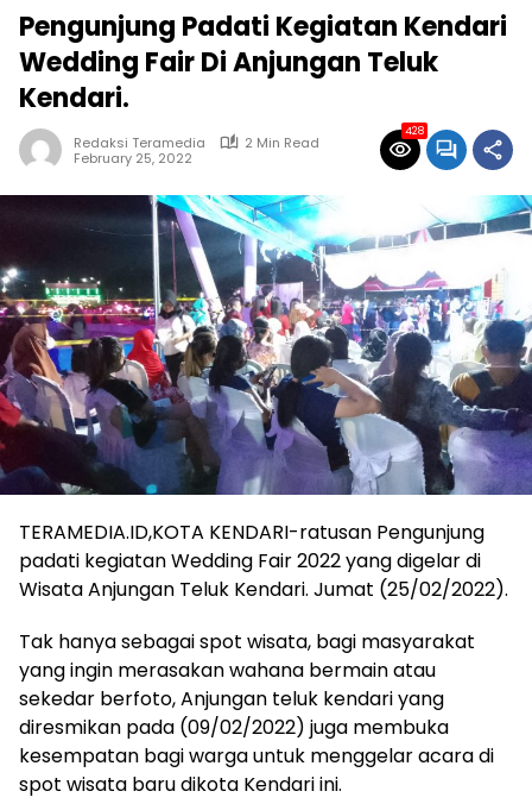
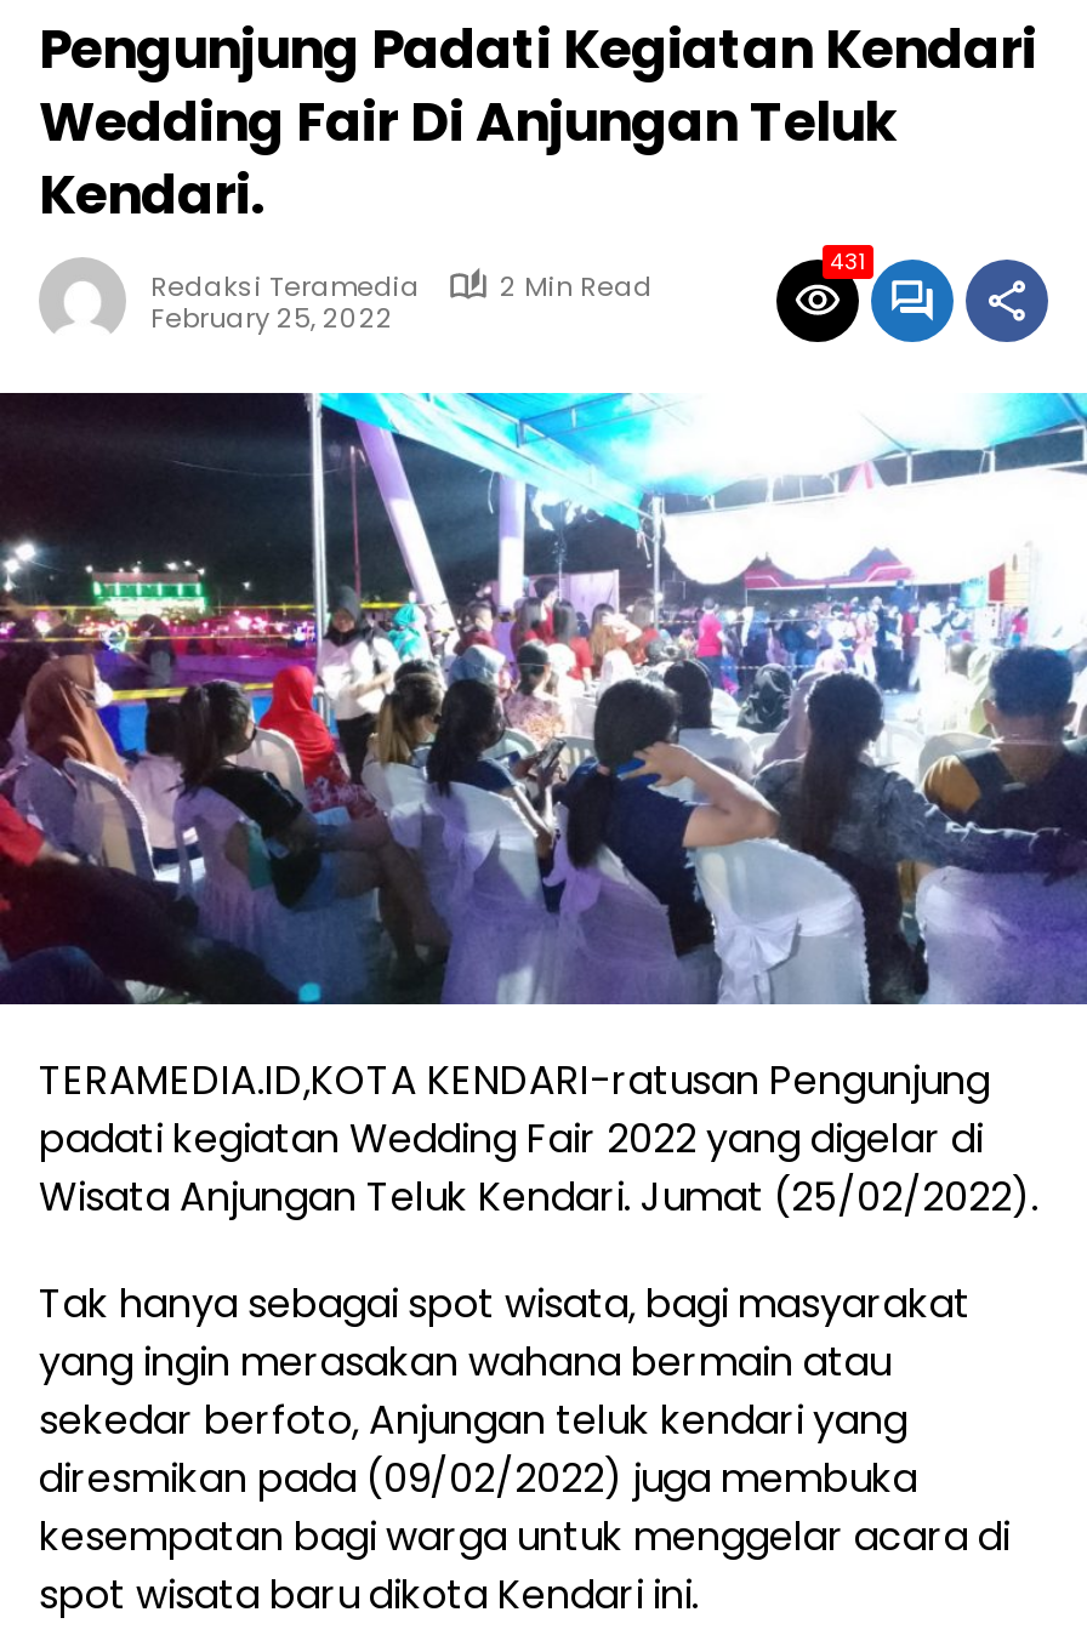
[405,124,424,138] 428 -> [830,247,866,276] 431

